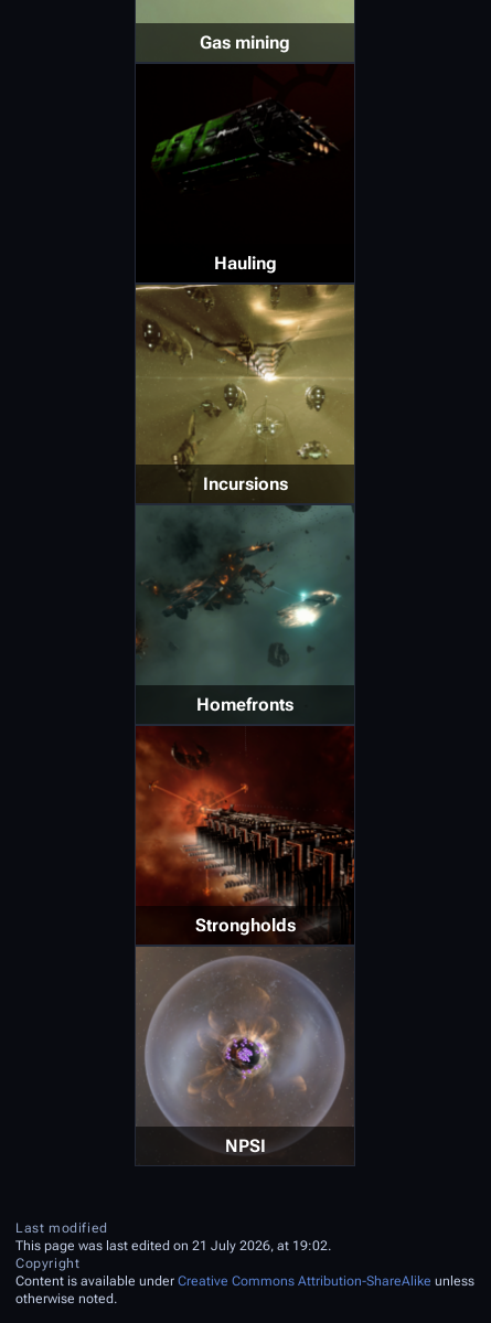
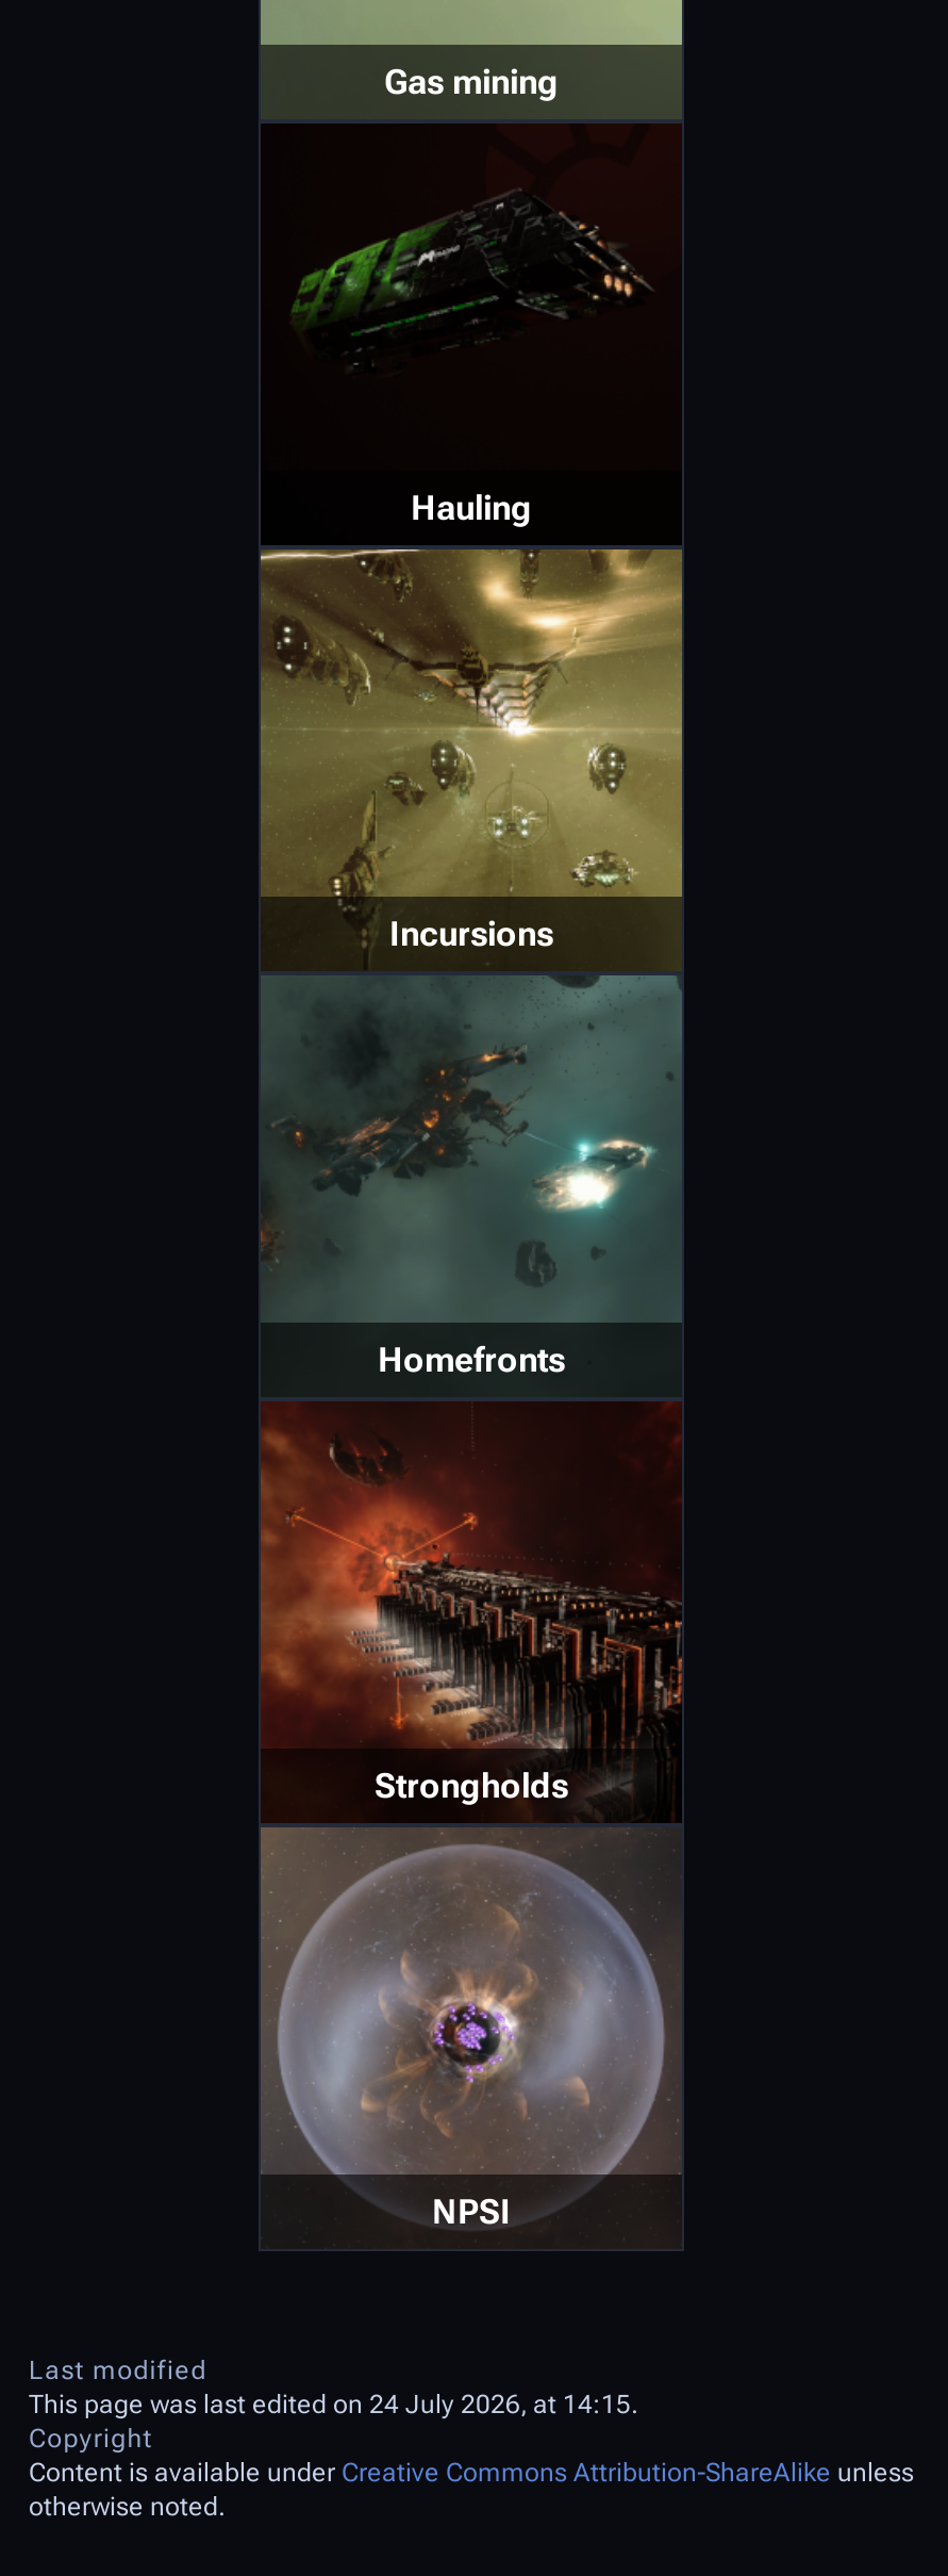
[15,1238,331,1253] This page was last edited on 21 July 2026, at 19:02. -> [29,2390,637,2419] This page was last edited on 24 July 2026, at 14:15.

